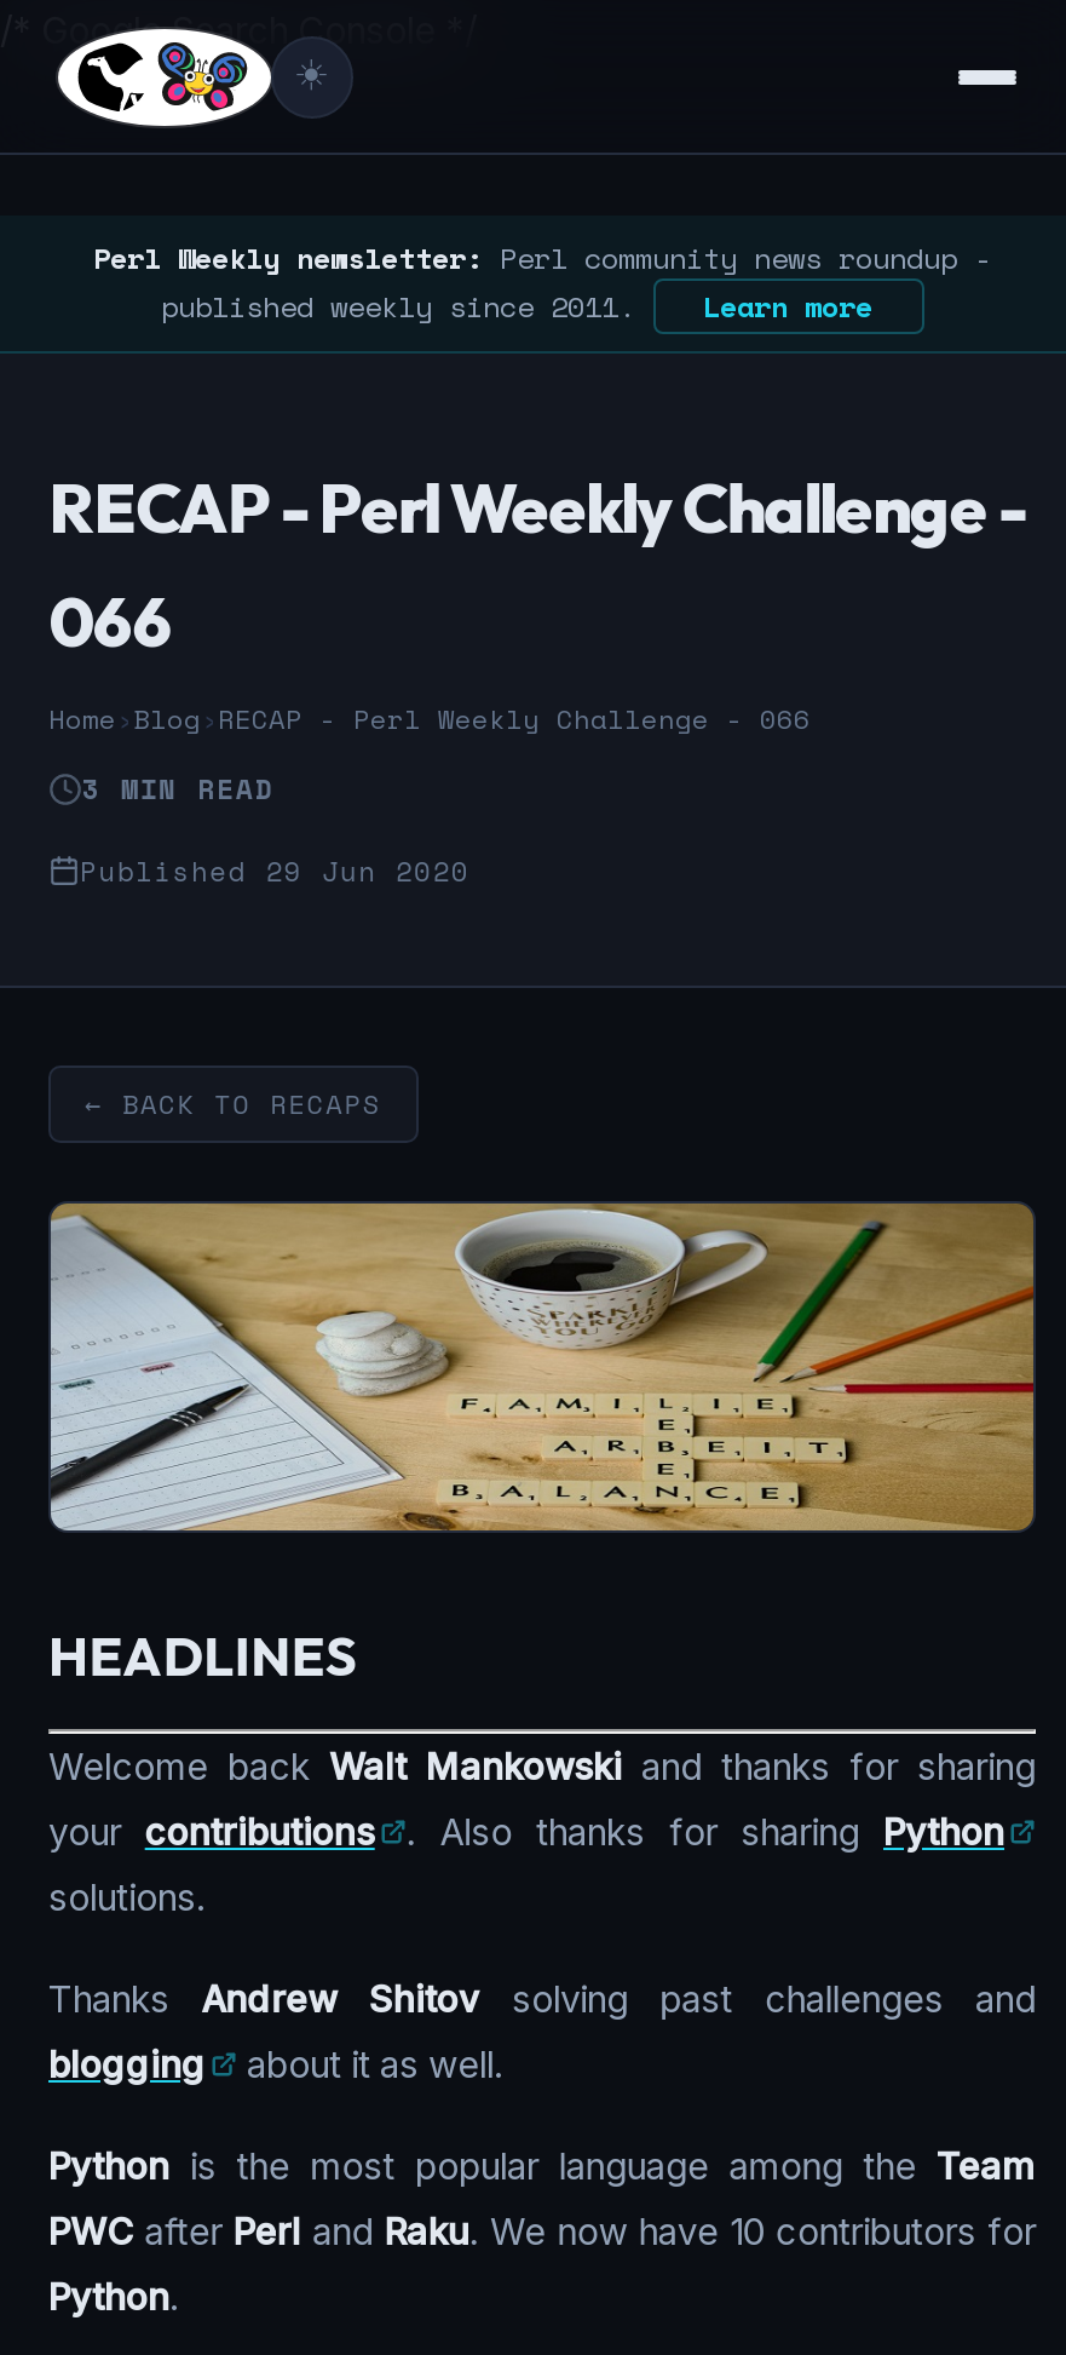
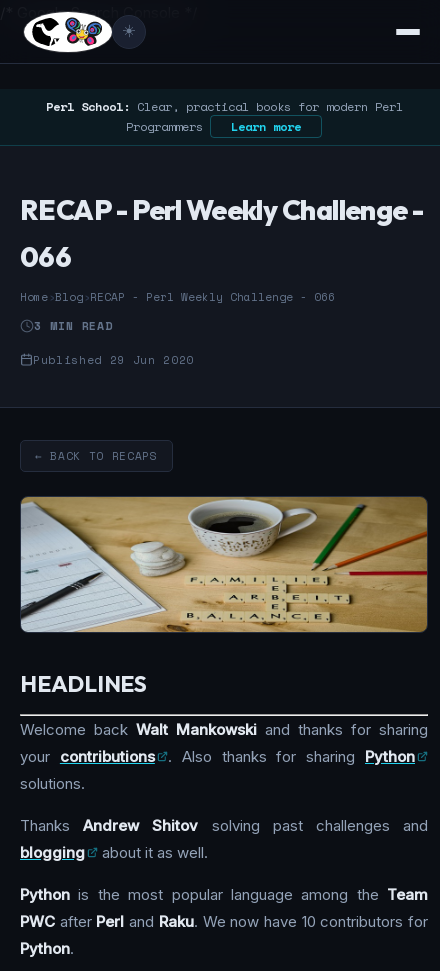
[93,237,991,327] Perl Weekly newsletter: Perl community news roundup - | published weekly since 2011. -> [45,98,402,135] Perl School: Clear, practical books for modern Perl | Programmers

